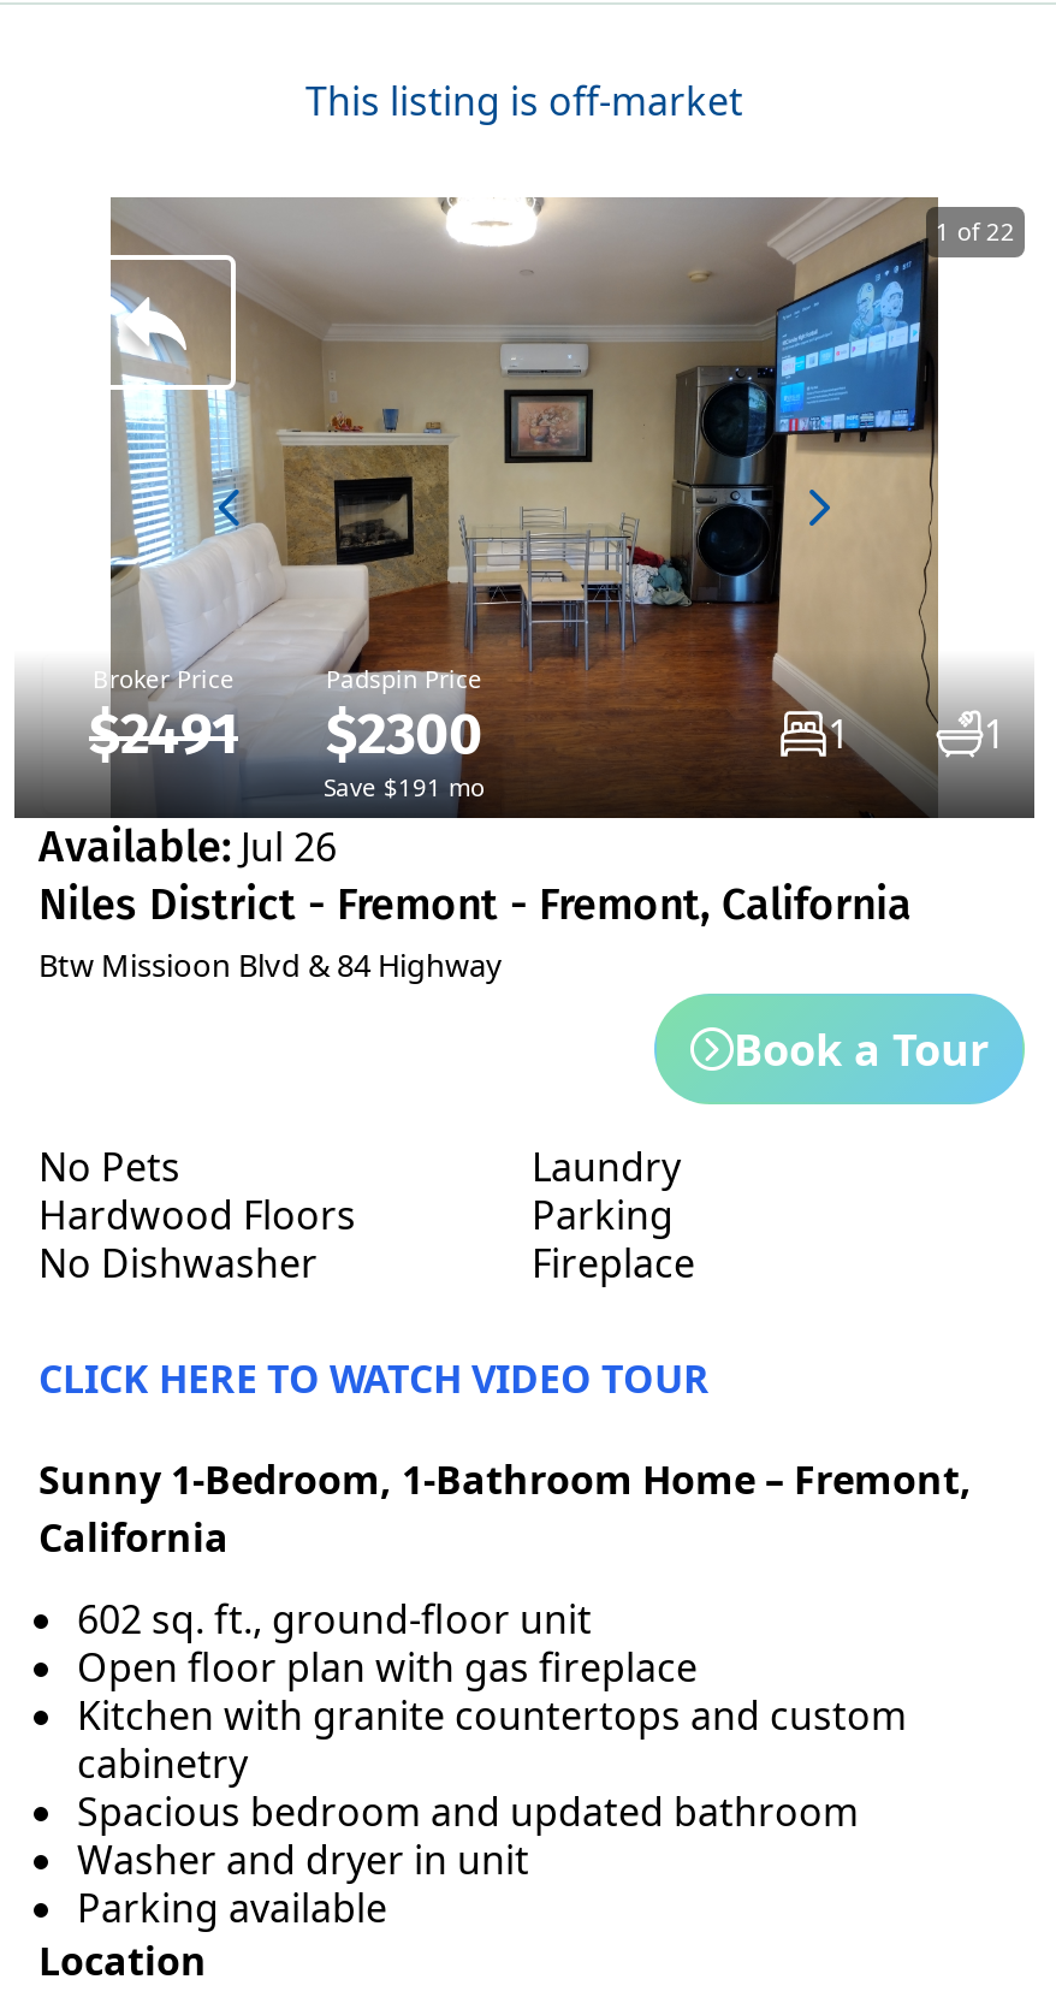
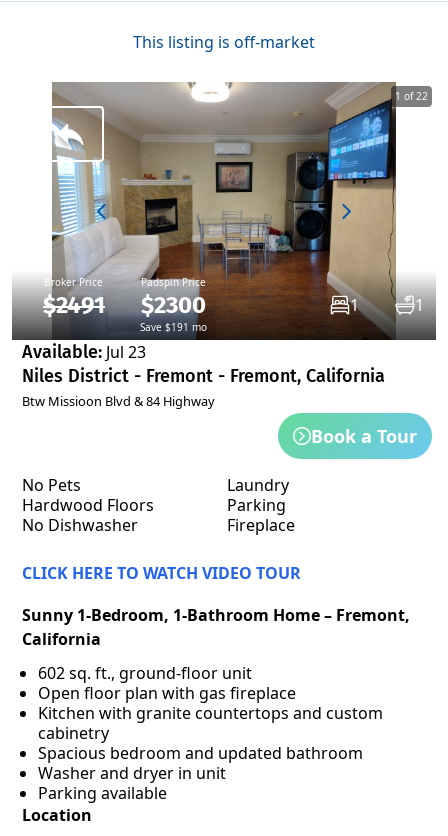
[38,820,337,873] Available: Jul 26 -> [22,341,146,363] Available: Jul 23

